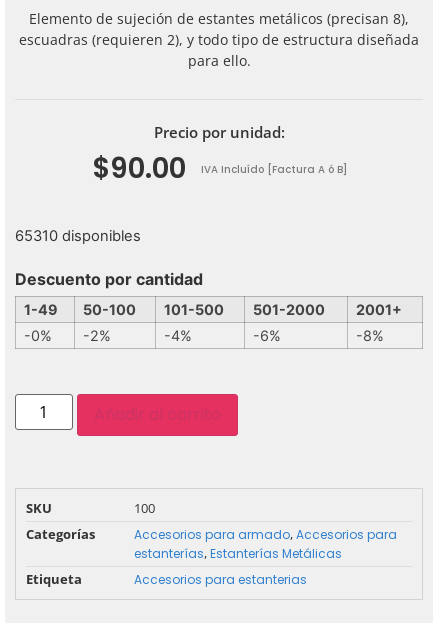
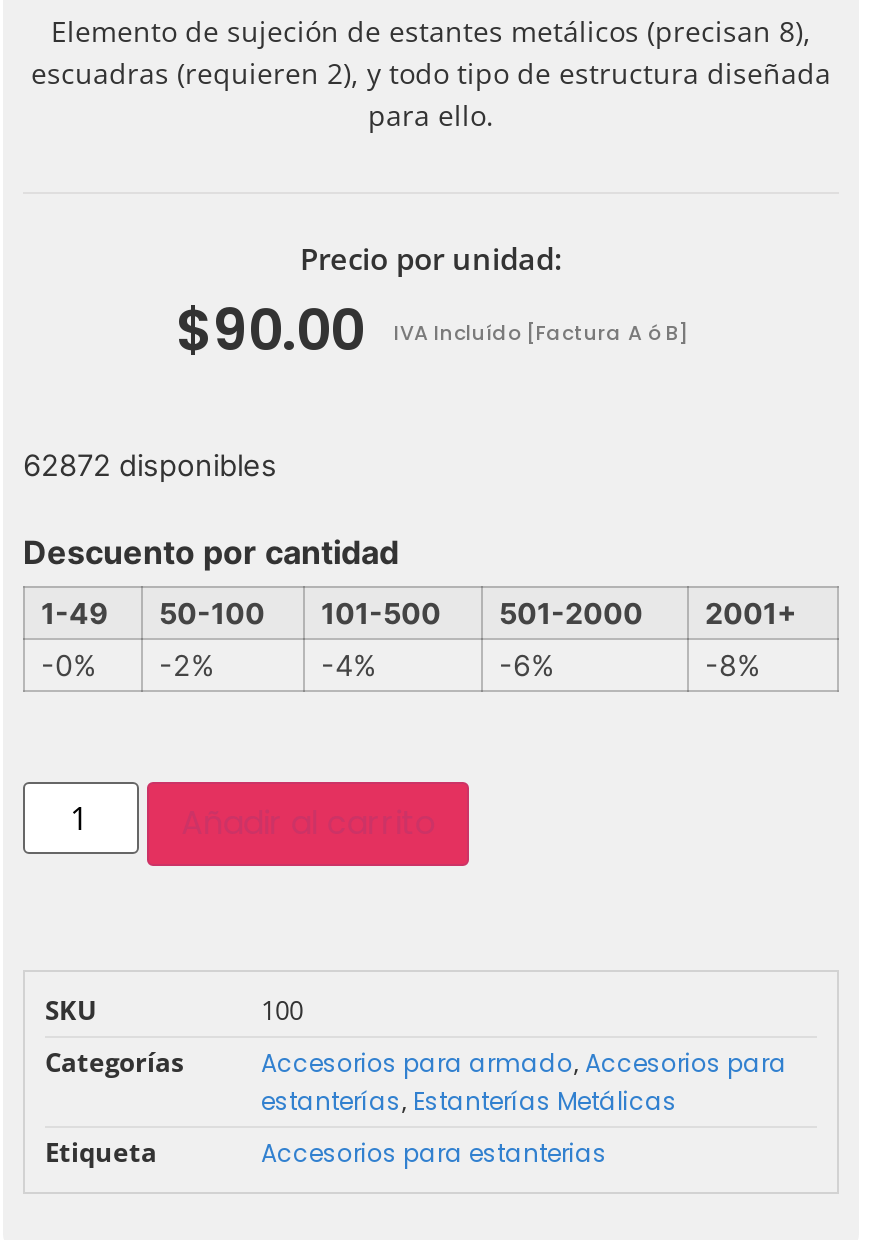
[15,227,141,245] 65310 disponibles -> [23,448,277,484] 62872 disponibles

